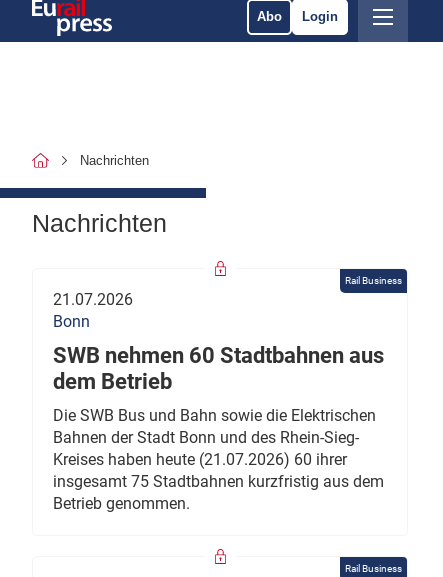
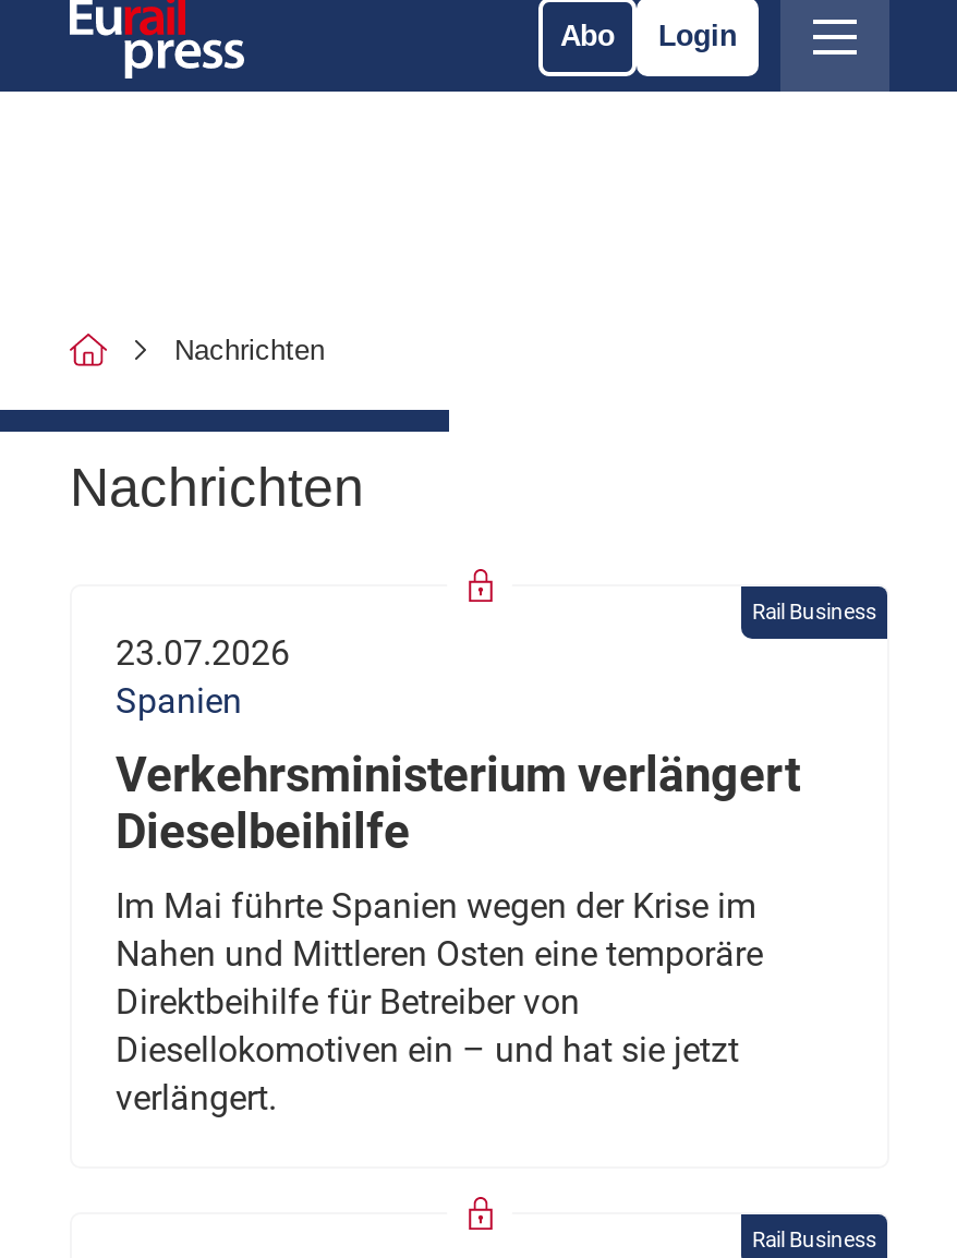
[53,290,133,331] 21.07.2026 | Bonn -> [116,633,290,722] 23.07.2026 | Spanien
[53,343,384,394] SWB nehmen 60 Stadtbahnen aus | dem Betrieb -> [116,748,800,859] Verkehrsministerium verlängert | Dieselbeihilfe
[53,406,384,513] Die SWB Bus und Bahn sowie die Elektrischen | Bahnen der Stadt Bonn und des Rhein-Sieg- | Kreises haben heute (21.07.2026) 60 ihrer | insgesamt 75 Stadtbahnen kurzfristig aus dem | Betrieb genommen. -> [116,886,763,1119] Im Mai führte Spanien wegen der Krise im | Nahen und Mittleren Osten eine temporäre | Direktbeihilfe für Betreiber von | Diesellokomotiven ein – und hat sie jetzt | verlängert.

